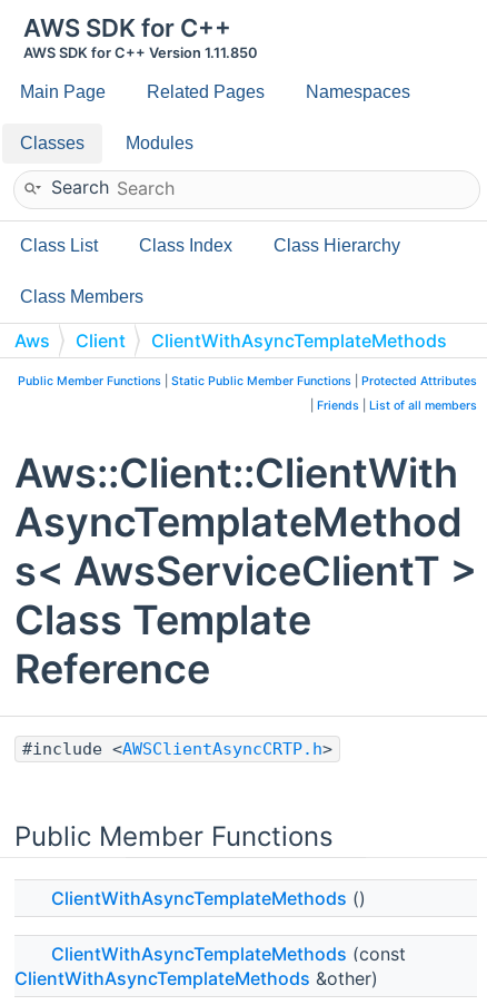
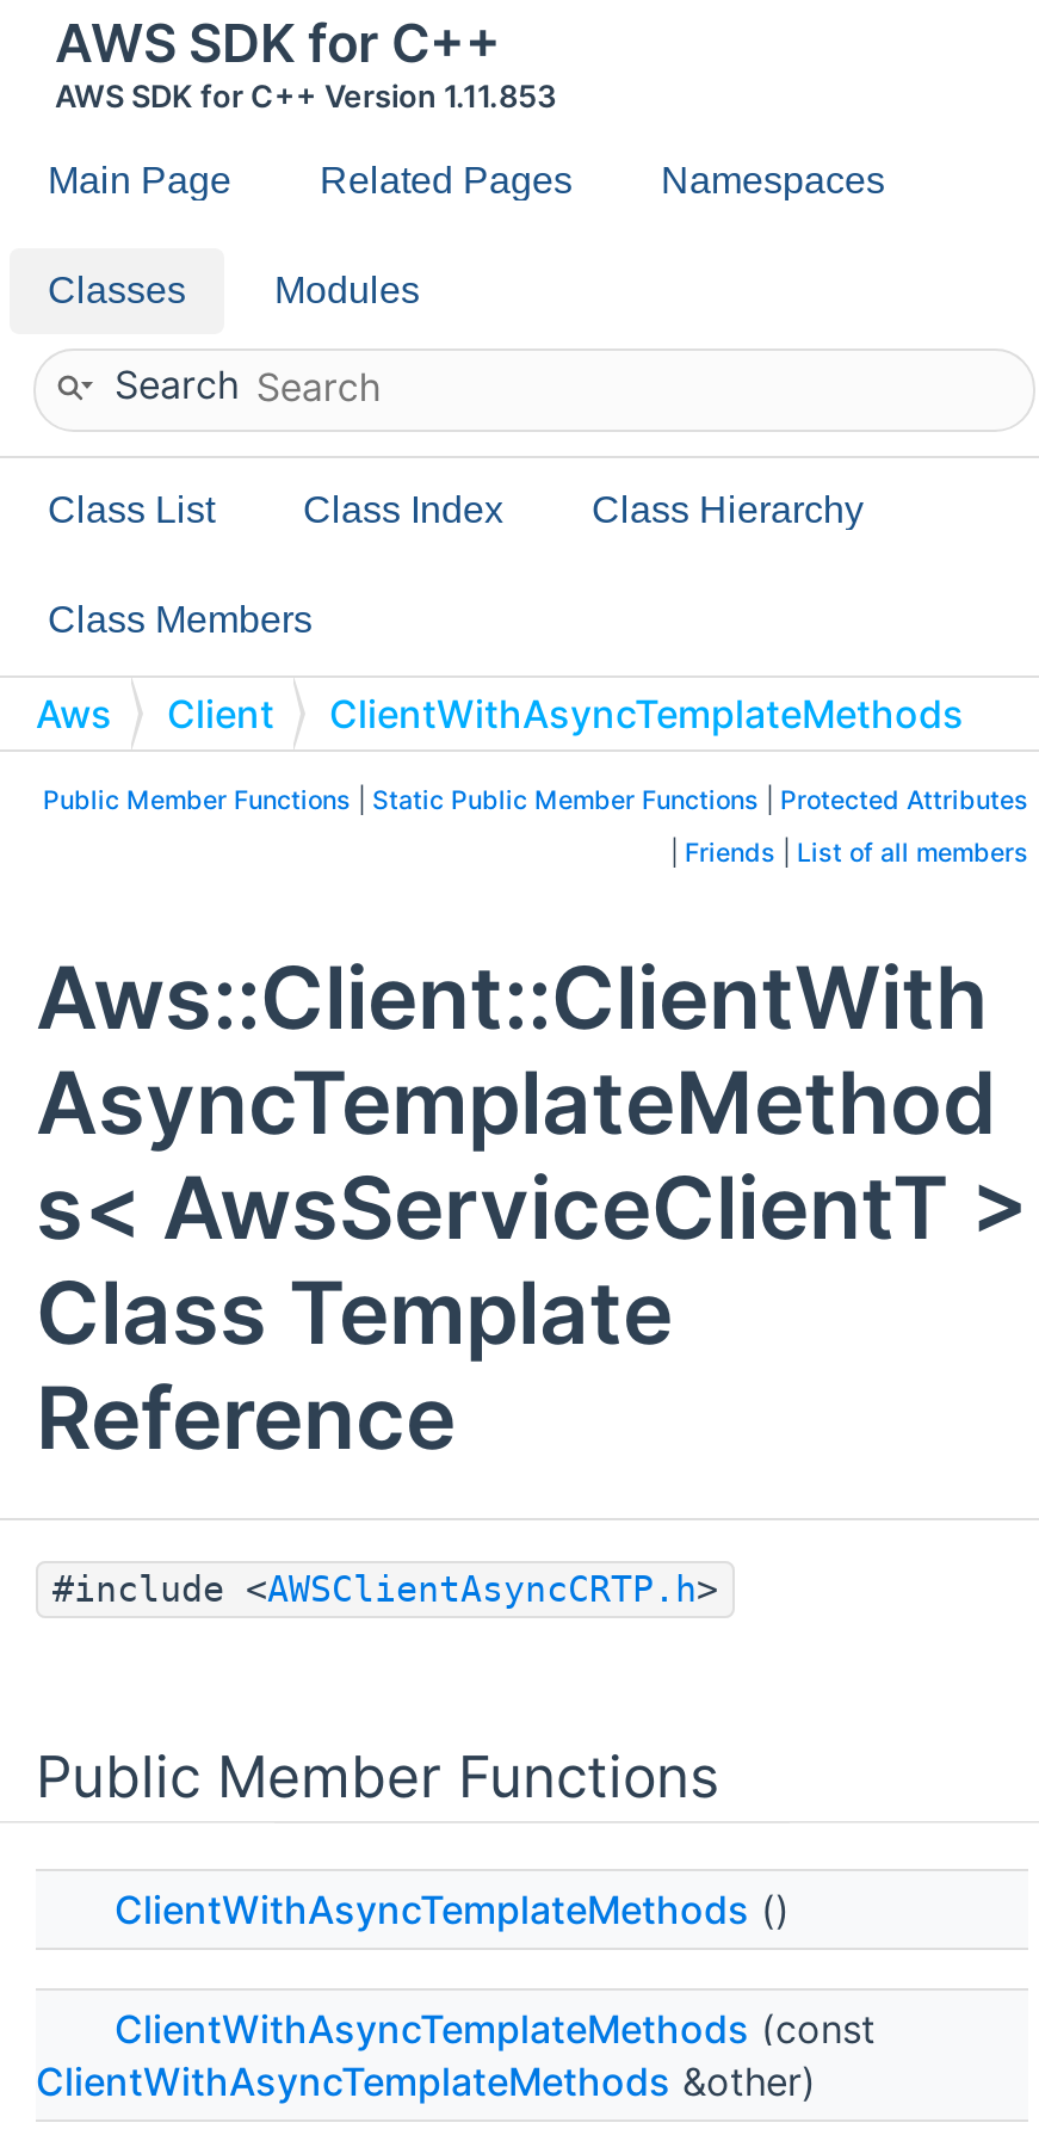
[23,45,258,61] AWS SDK for C++ Version 1.11.850 -> [55,79,556,115] AWS SDK for C++ Version 1.11.853

